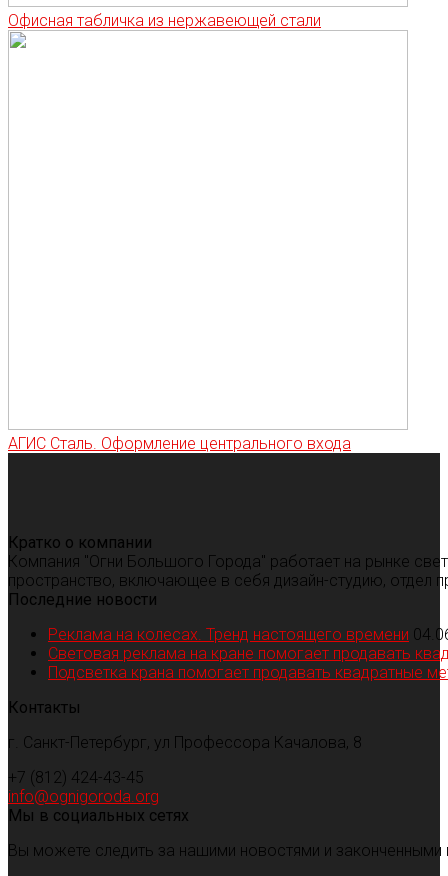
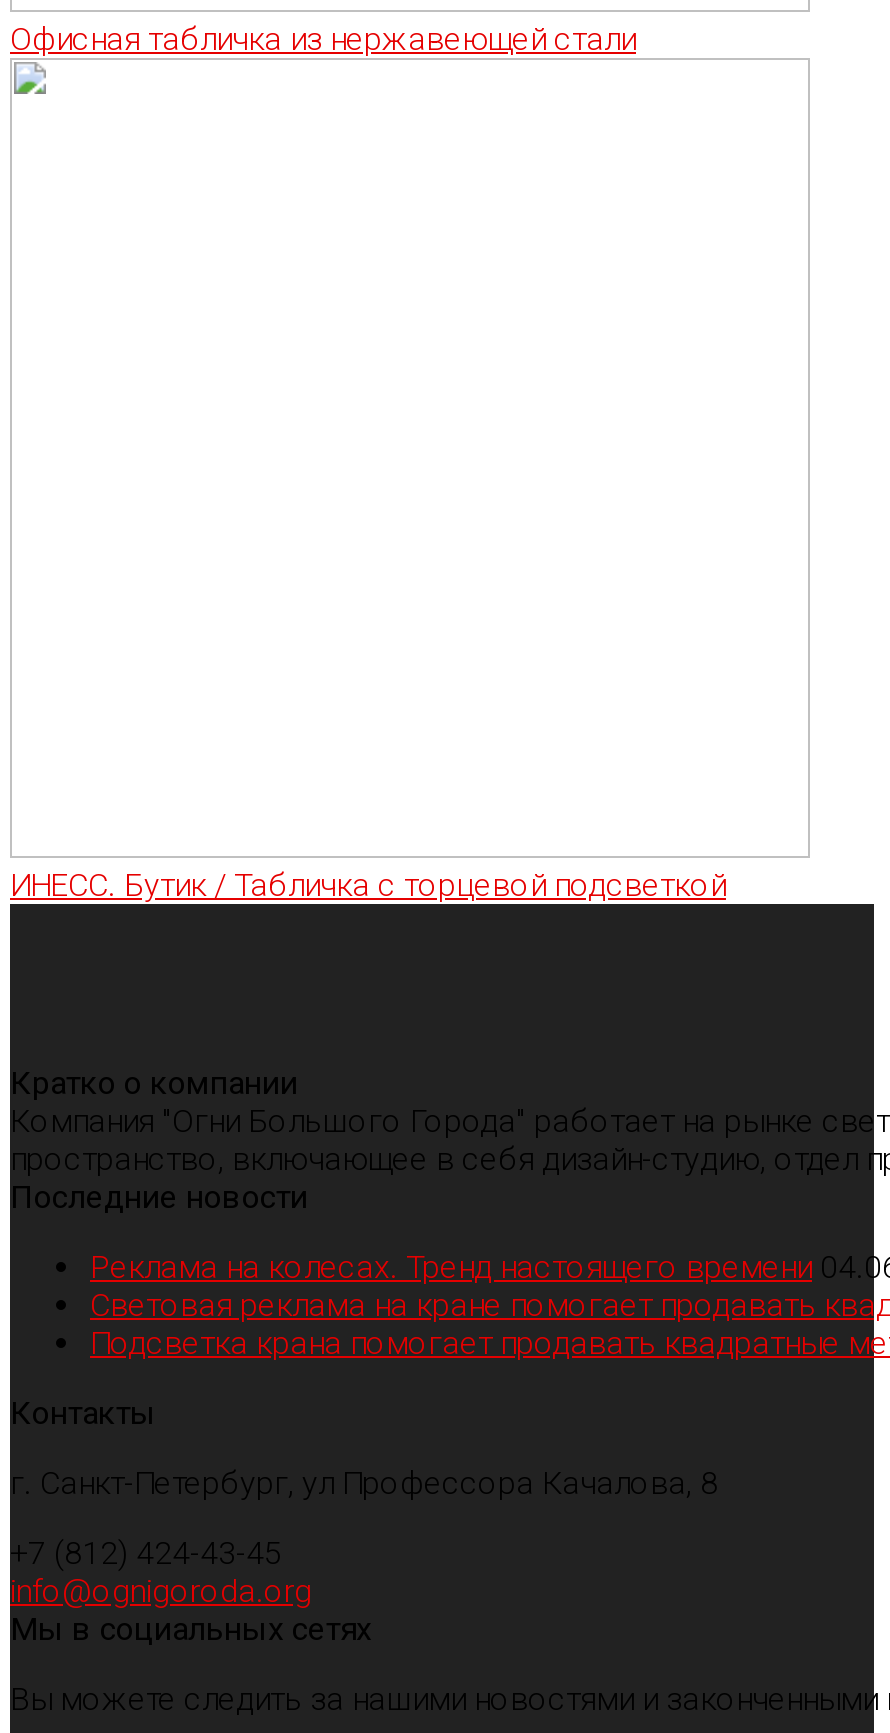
[8,434,351,453] АГИС Сталь. Оформление центрального входа -> [10,866,726,904] ИНЕСС. Бутик / Табличка с торцевой подсветкой

